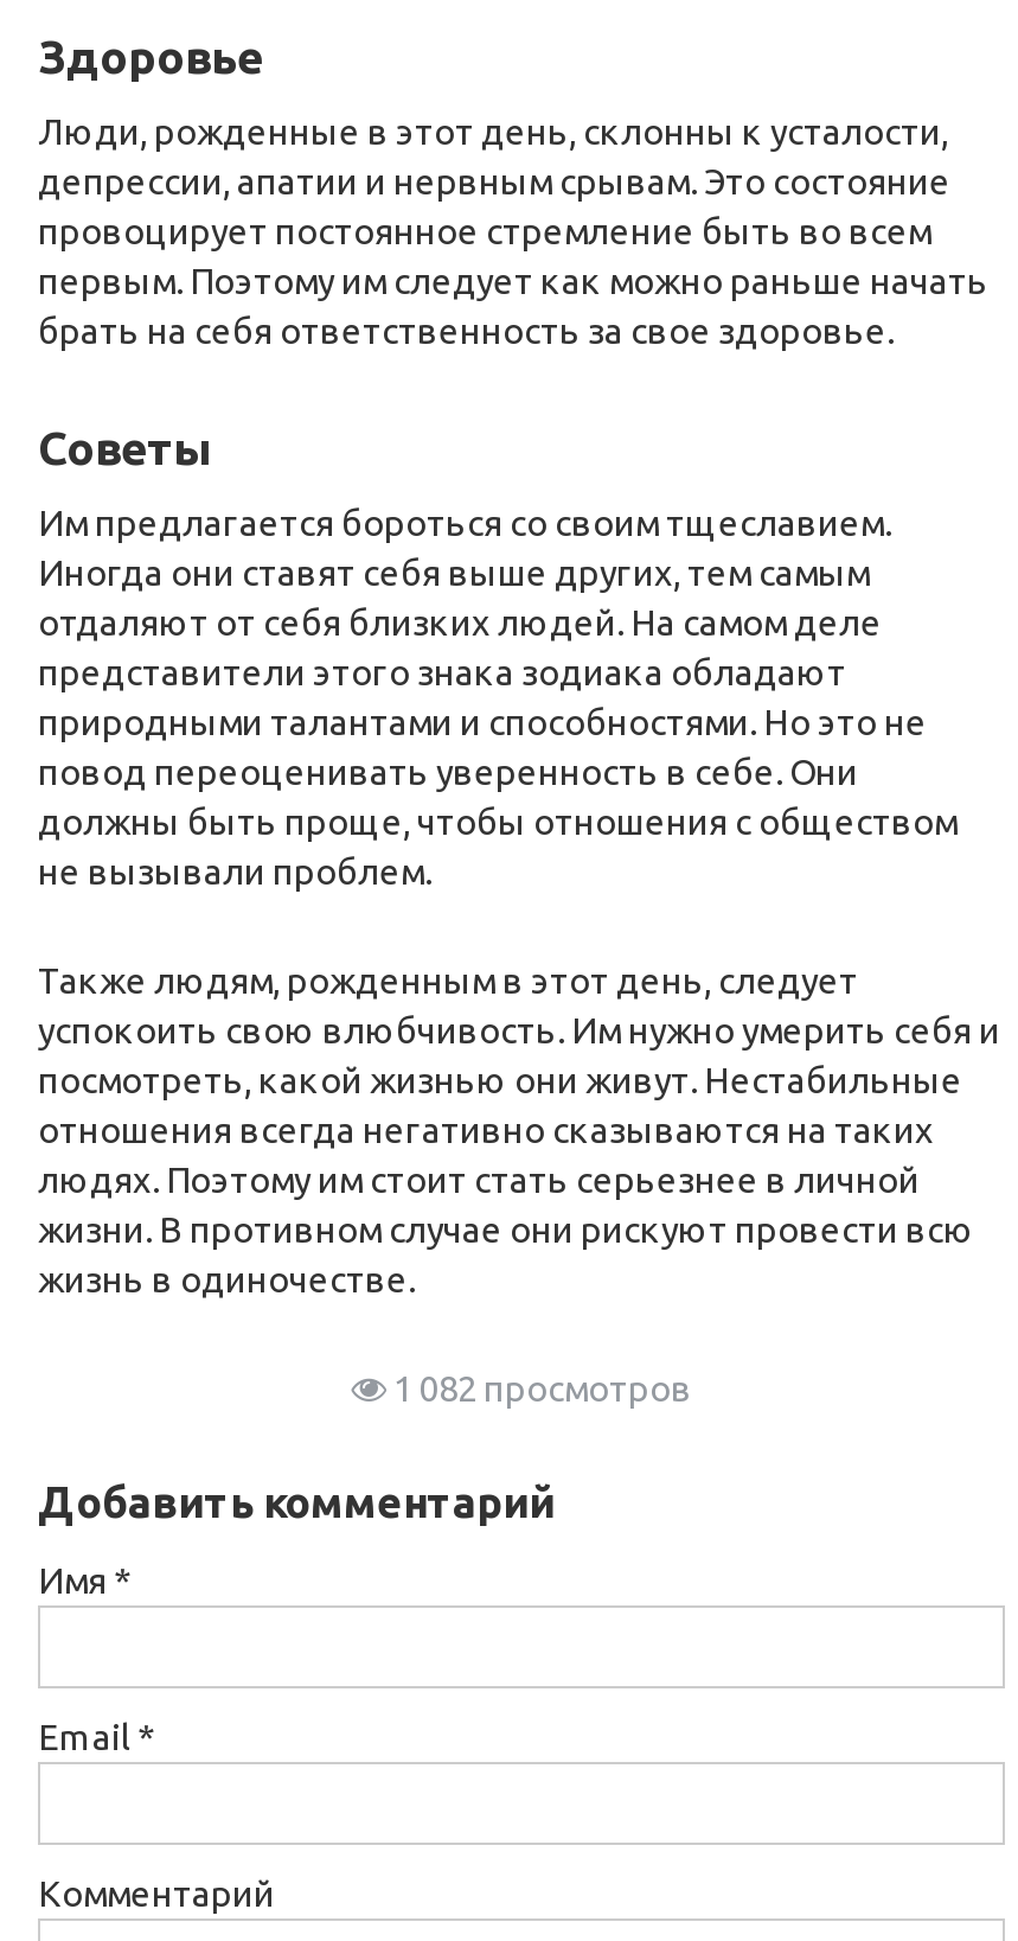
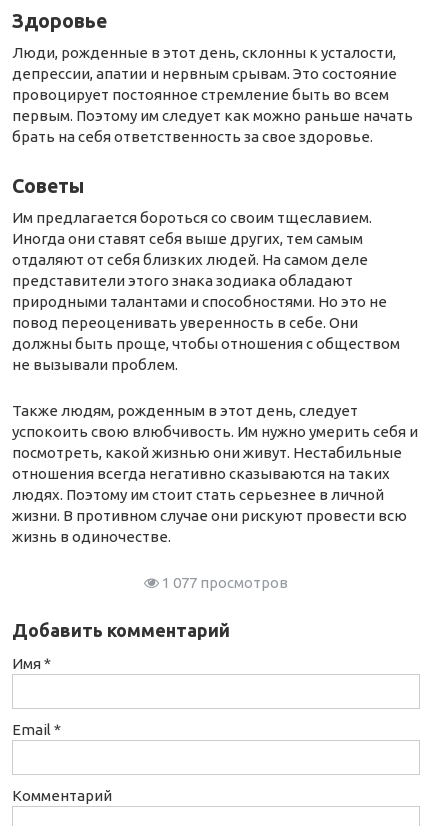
[386,1367,692,1407] 1 082 просмотров -> [159,573,288,590] 1 077 просмотров

